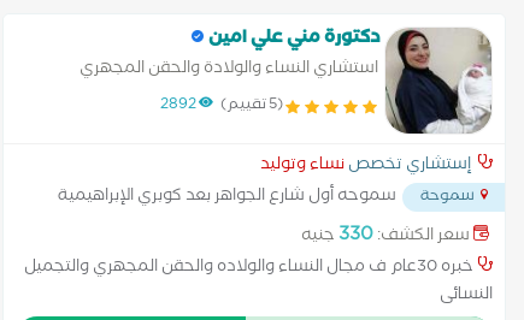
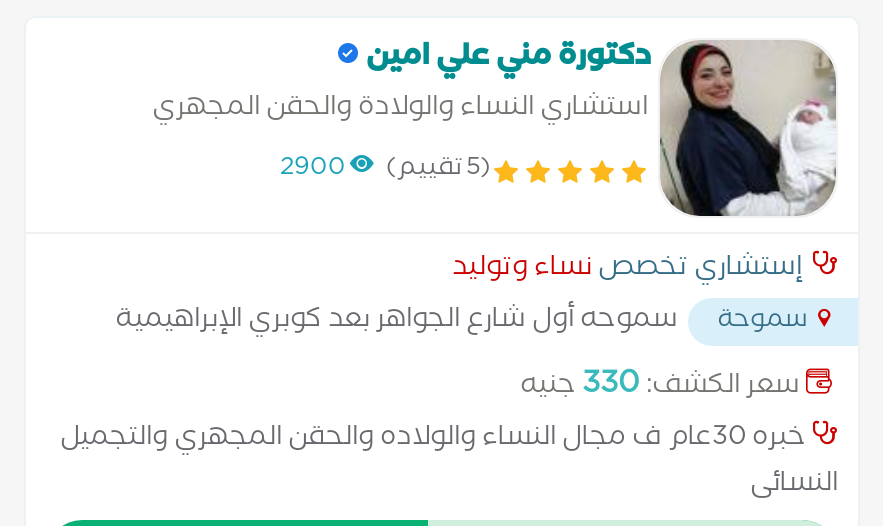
[160,93,196,120] 2892 -> [280,148,346,194] 2900

